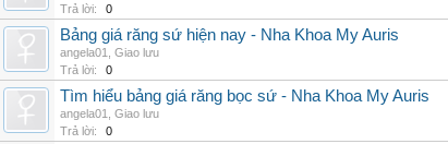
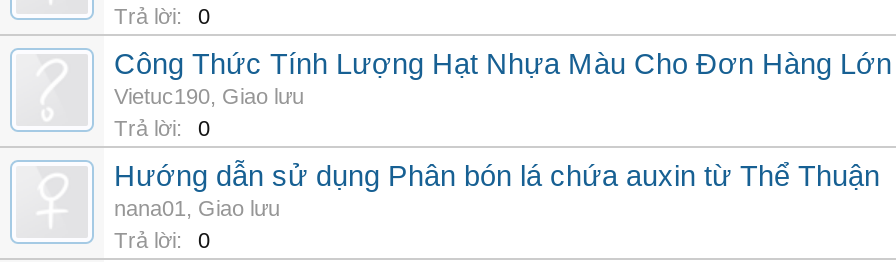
[60,26,399,59] Bảng giá răng sứ hiện nay - Nha Khoa My Auris | angela01, Giao lưu -> [114,48,892,108] Công Thức Tính Lượng Hạt Nhựa Màu Cho Đơn Hàng Lớn | Vietuc190, Giao lưu
[60,87,429,120] Tìm hiểu bảng giá răng bọc sứ - Nha Khoa My Auris | angela01, Giao lưu -> [114,160,880,220] Hướng dẫn sử dụng Phân bón lá chứa auxin từ Thể Thuận | nana01, Giao lưu

